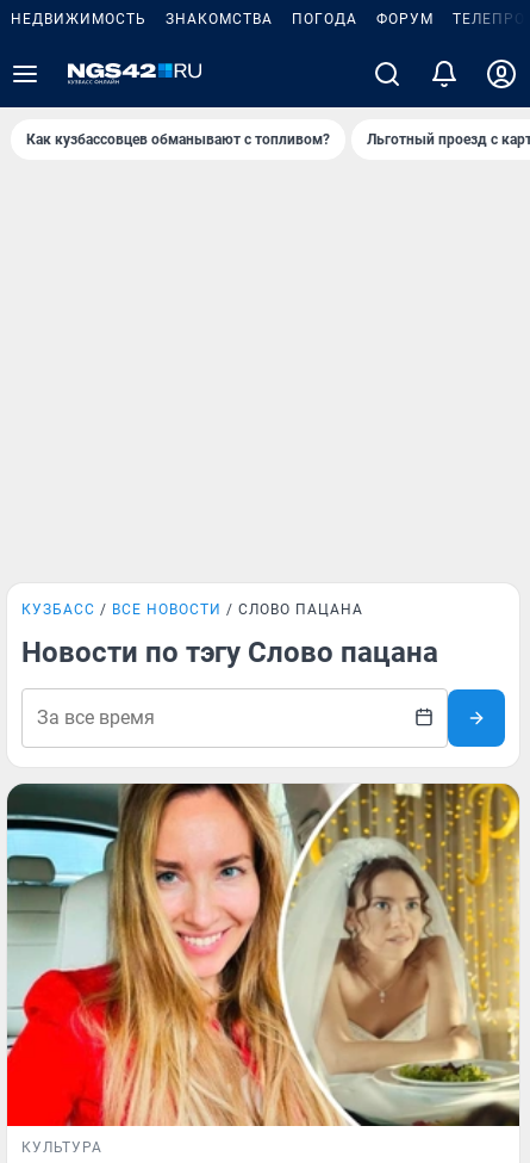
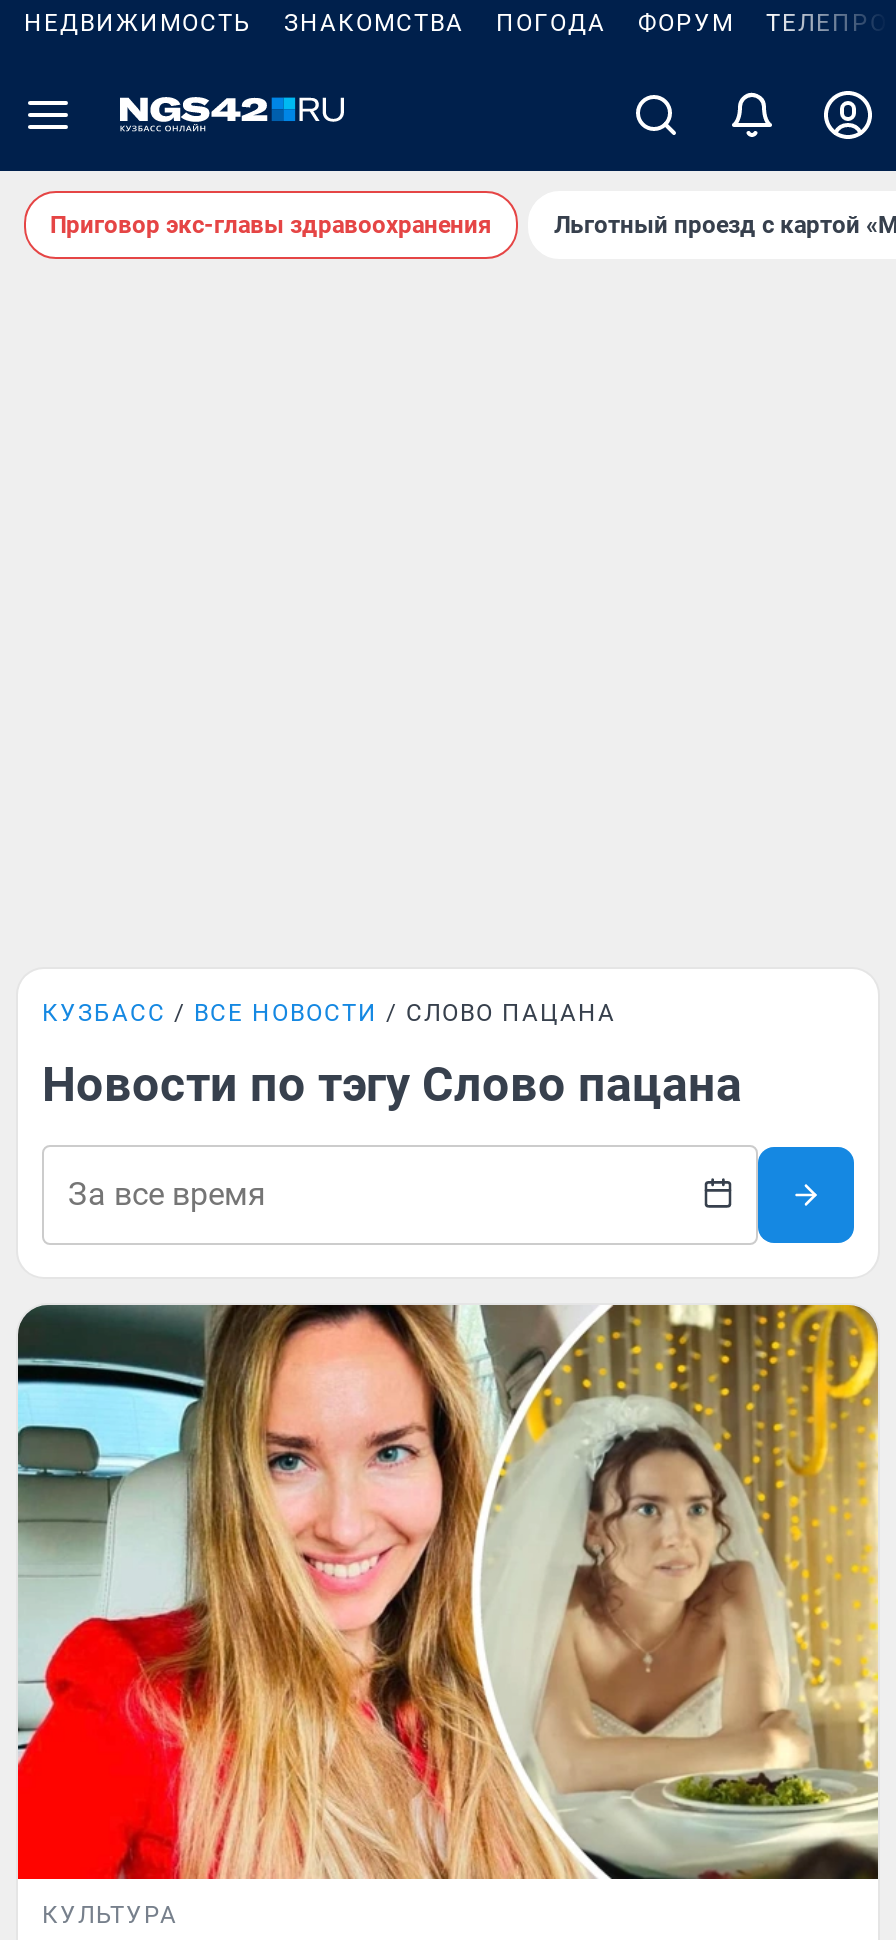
[26,131,330,148] Как кузбассовцев обманывают с топливом? -> [50,211,492,239] Приговор экс-главы здравоохранения

